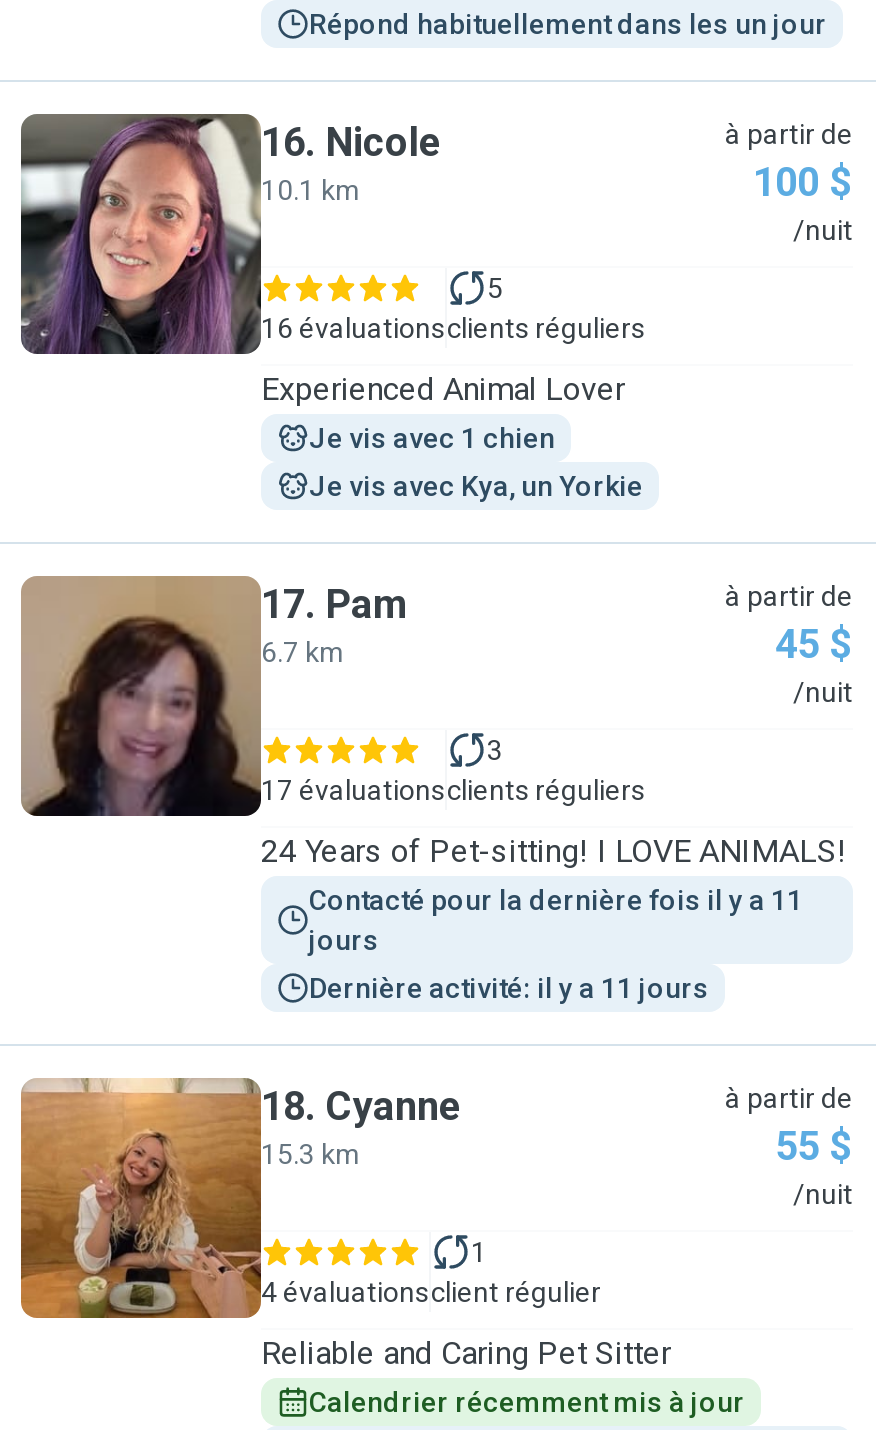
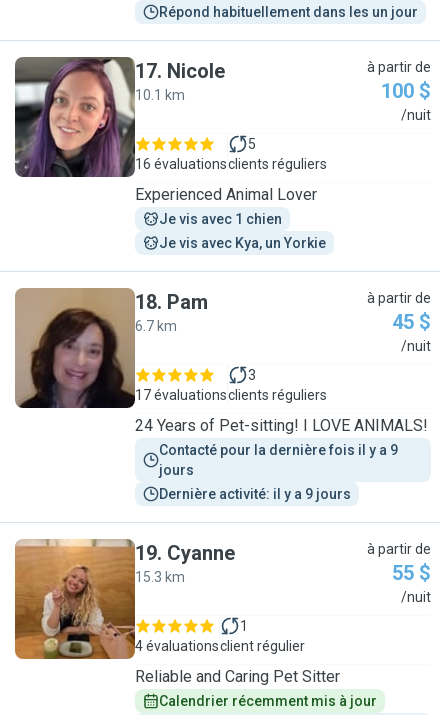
[261,118,441,166] 16. Nicole -> [135,59,225,83] 17. Nicole
[261,580,407,628] 17. Pam -> [135,290,208,314] 18. Pam
[309,884,809,916] Contacté pour la dernière fois il y a 11 -> [159,442,401,458] Contacté pour la dernière fois il y a 9
[309,972,709,1004] Dernière activité: il y a 11 jours -> [159,486,351,502] Dernière activité: il y a 9 jours
[261,1082,461,1130] 18. Cyanne -> [135,541,235,565] 19. Cyanne

